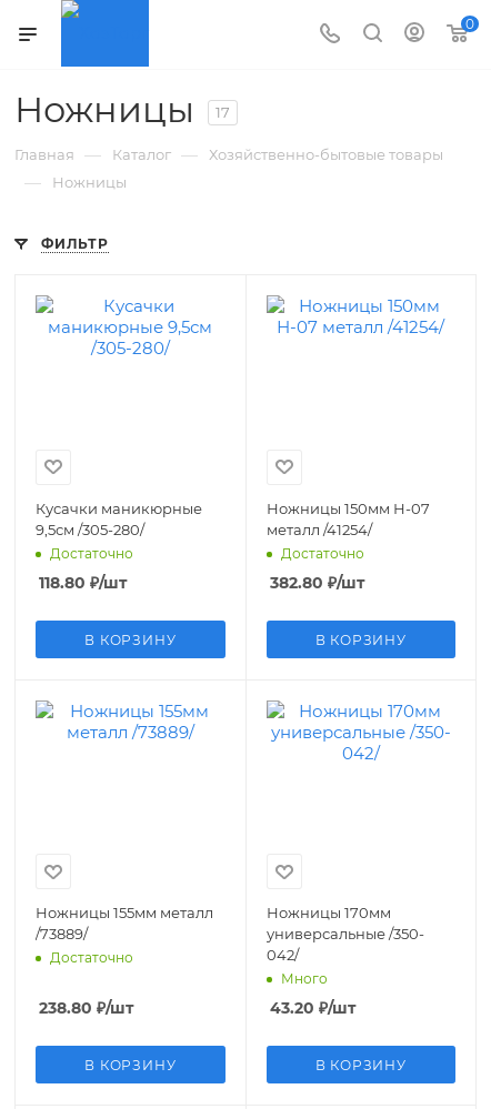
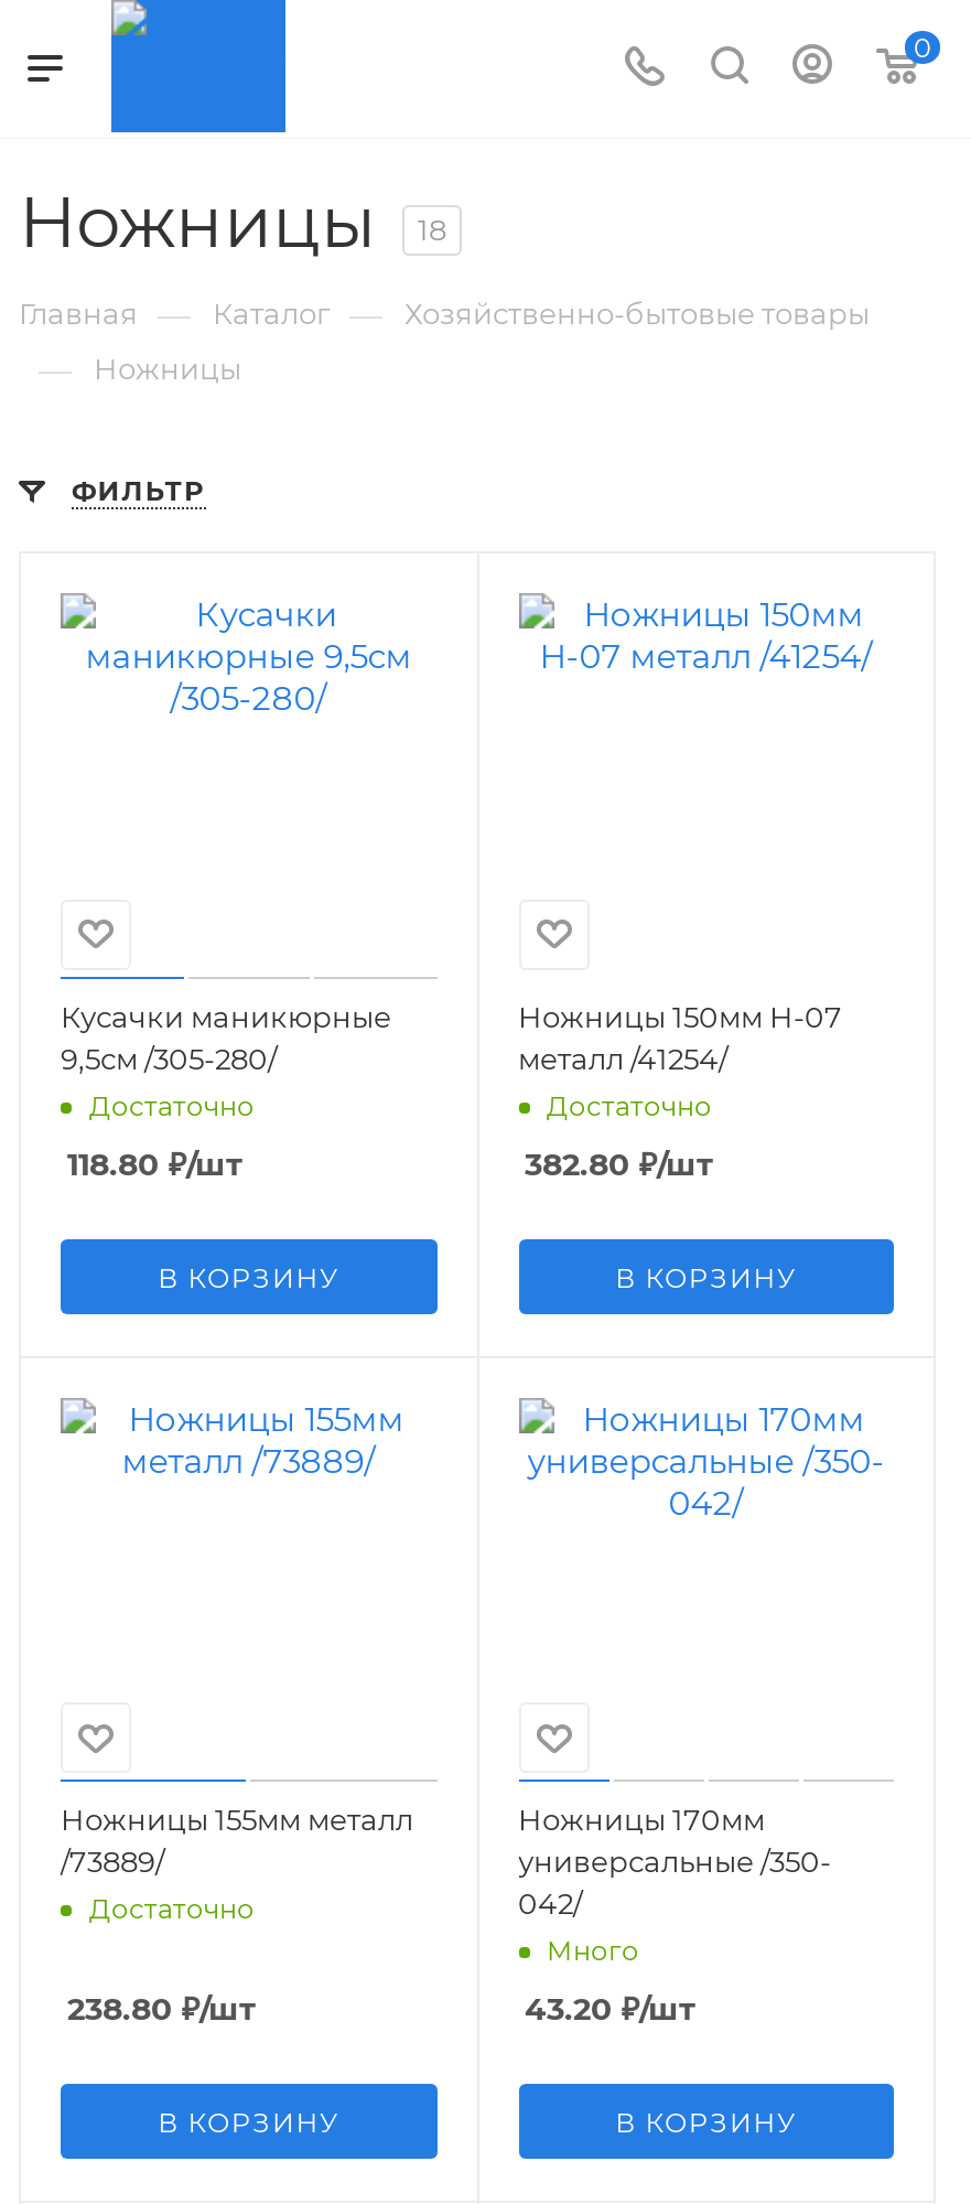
[14,88,230,131] Ножницы 17 -> [19,179,446,265] Ножницы 18

